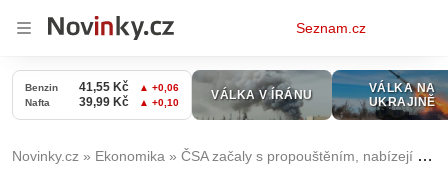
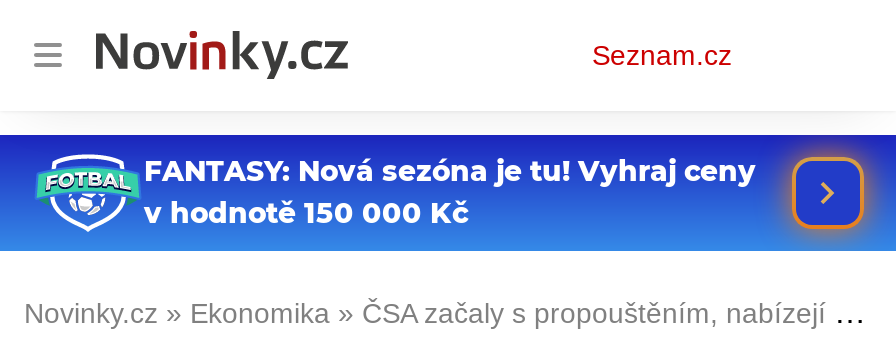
[3,68,445,125] [image] -> [6,133,890,253] [image]

